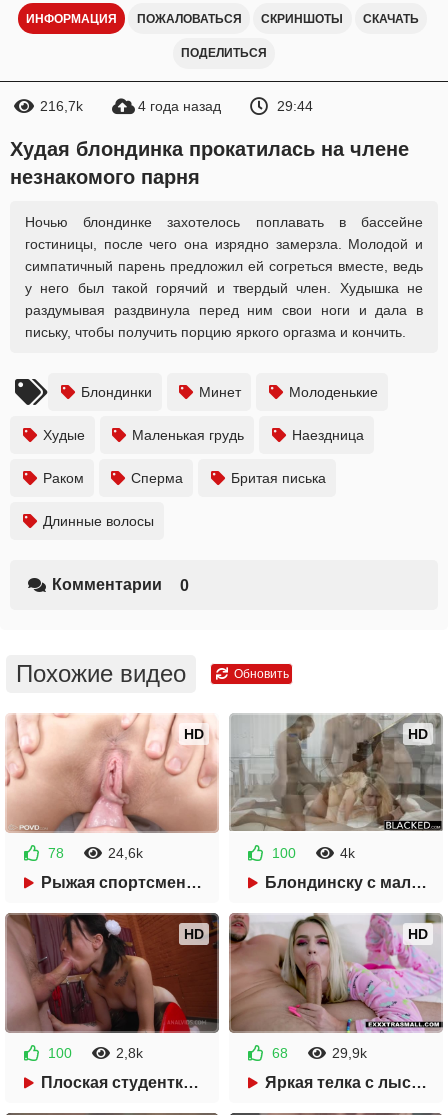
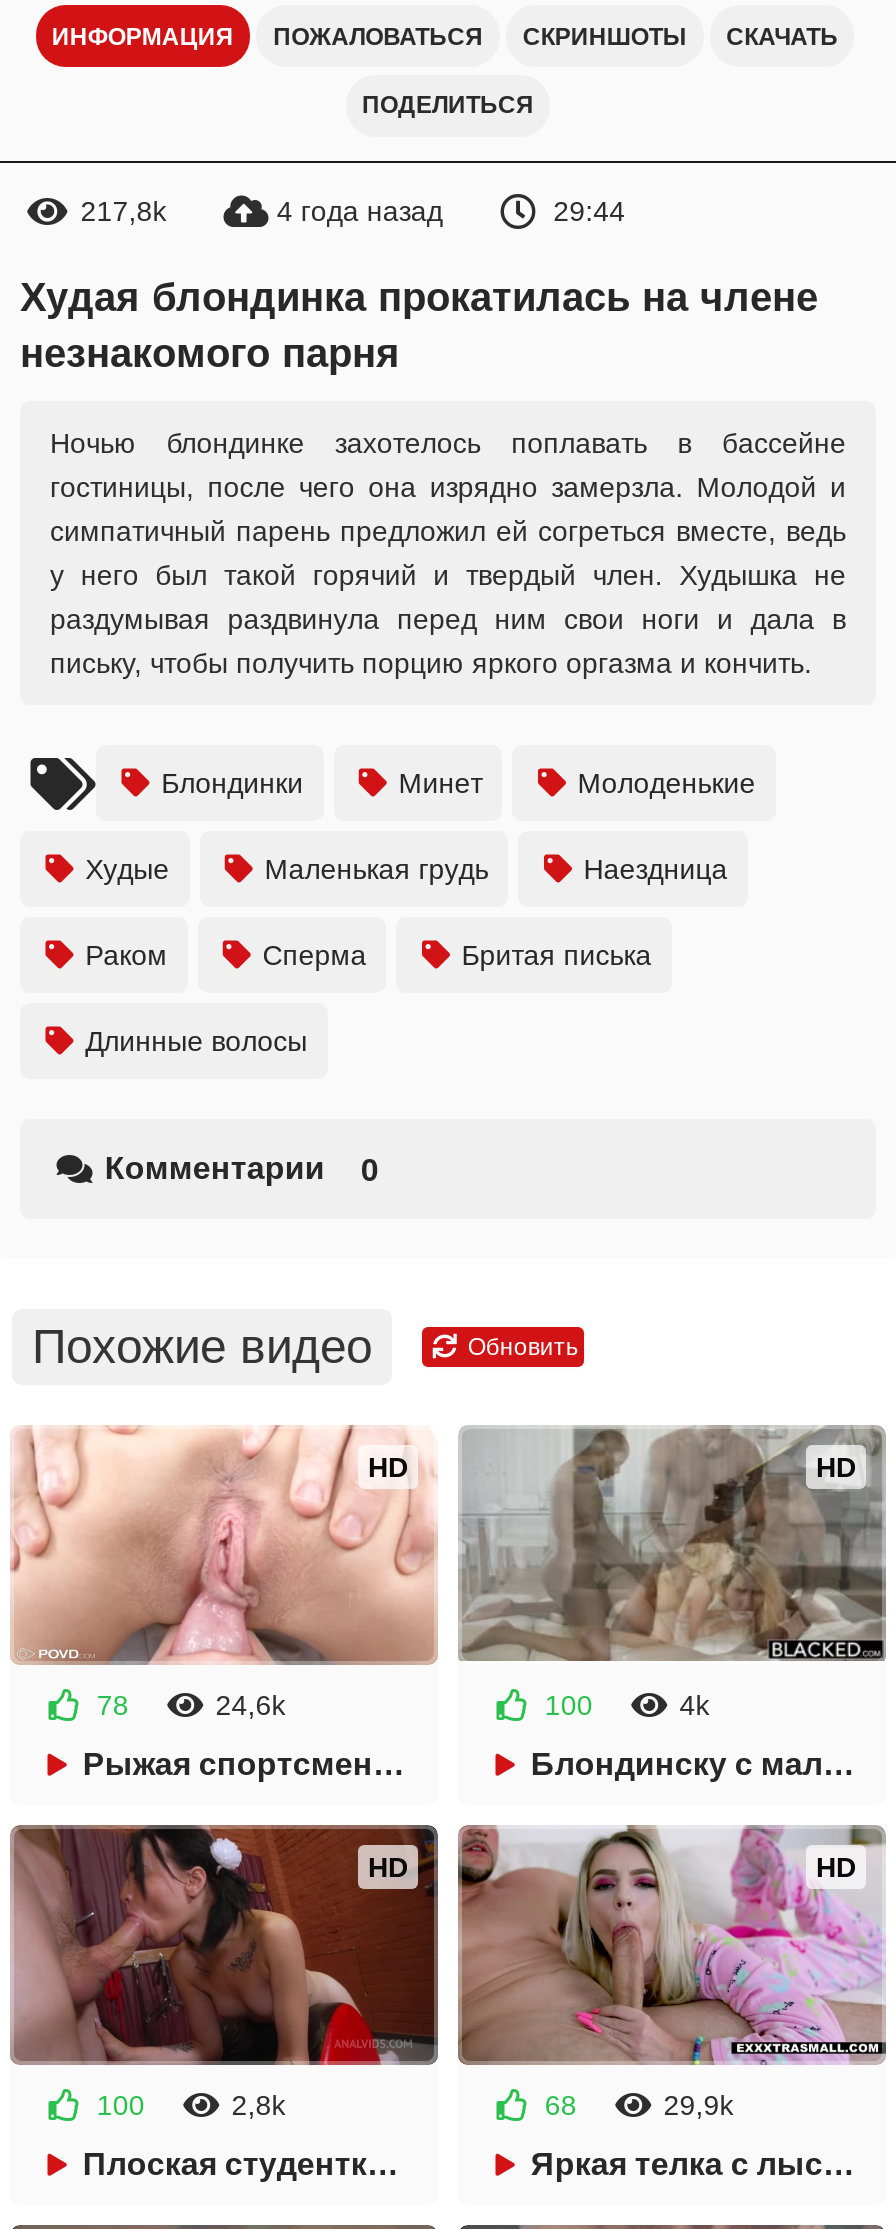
[40,98,83,114] 216,7k -> [80,194,166,226] 217,8k

